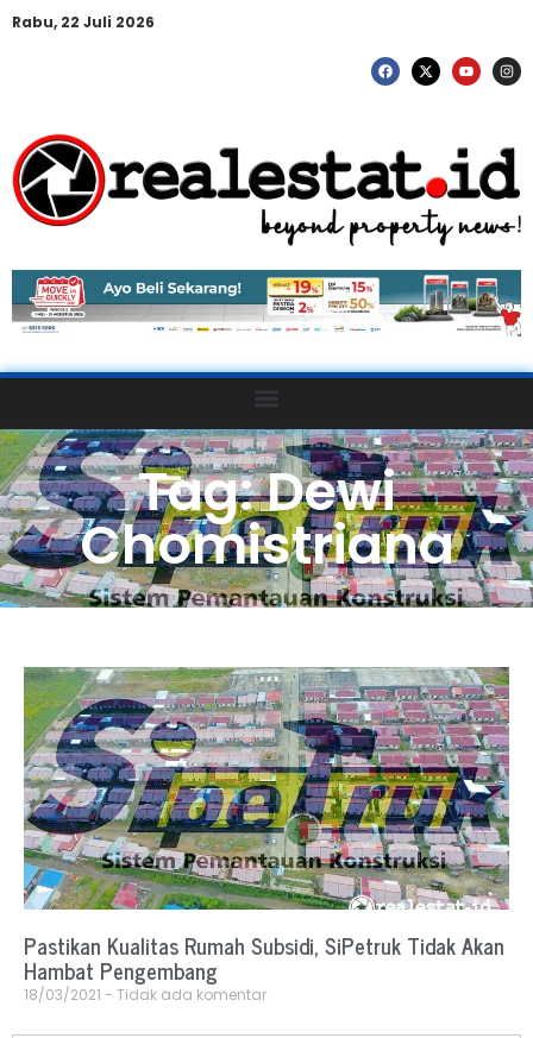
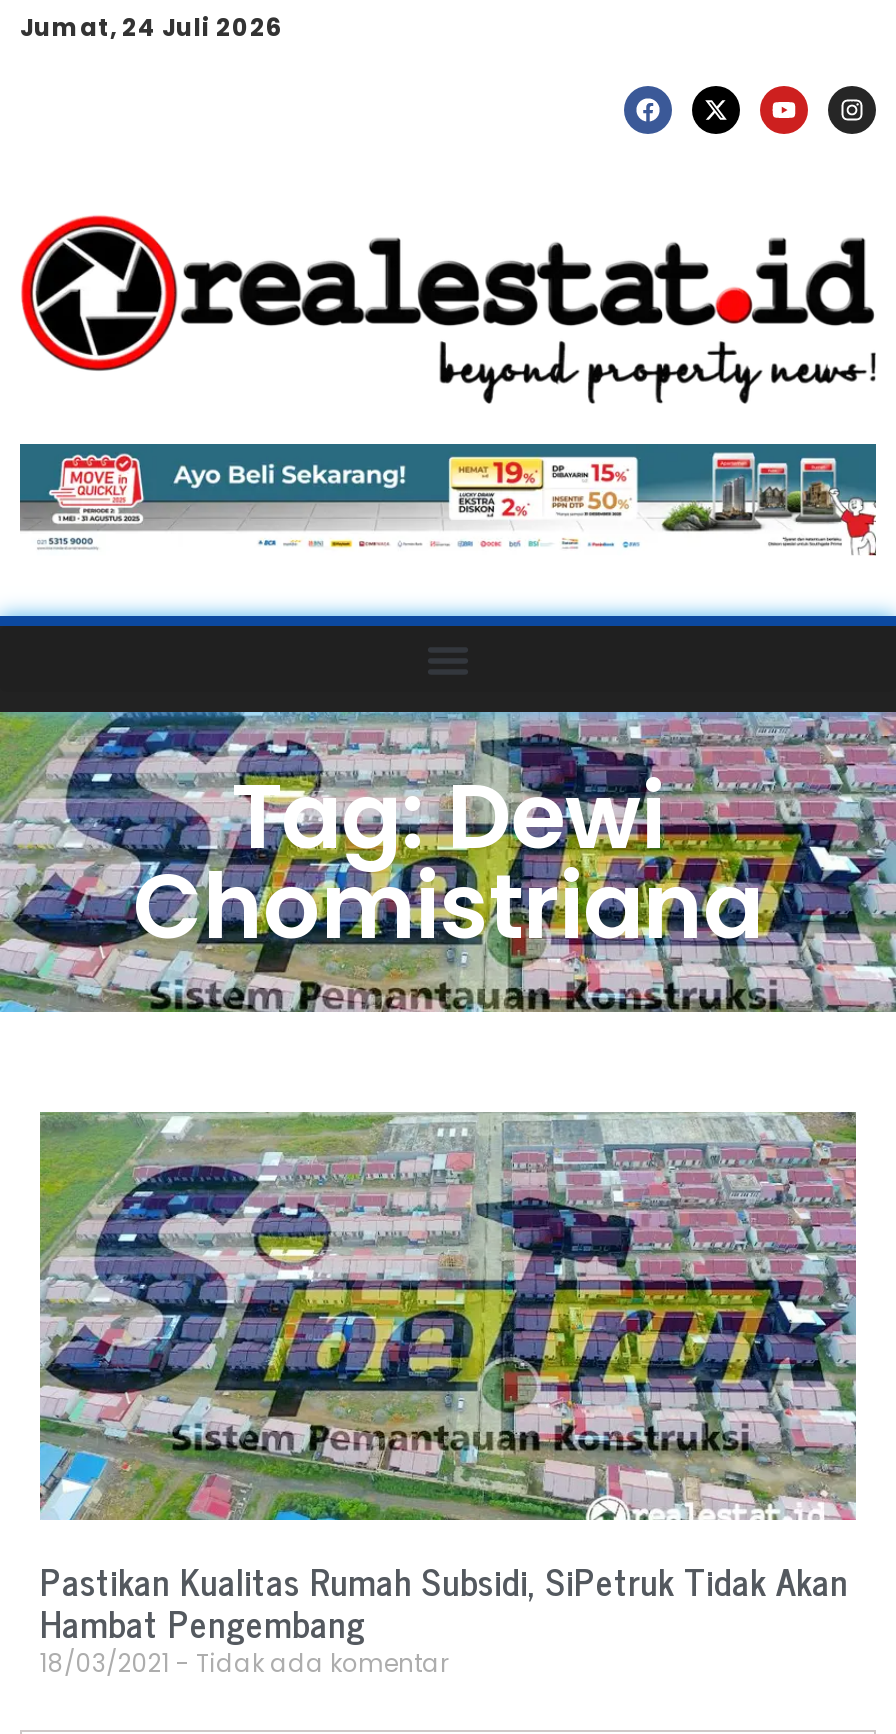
[12,12,155,32] Rabu, 22 Juli 2026 -> [20,10,282,44] Jumat, 24 Juli 2026

